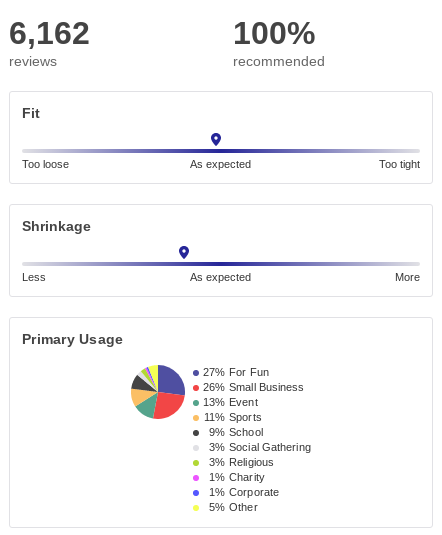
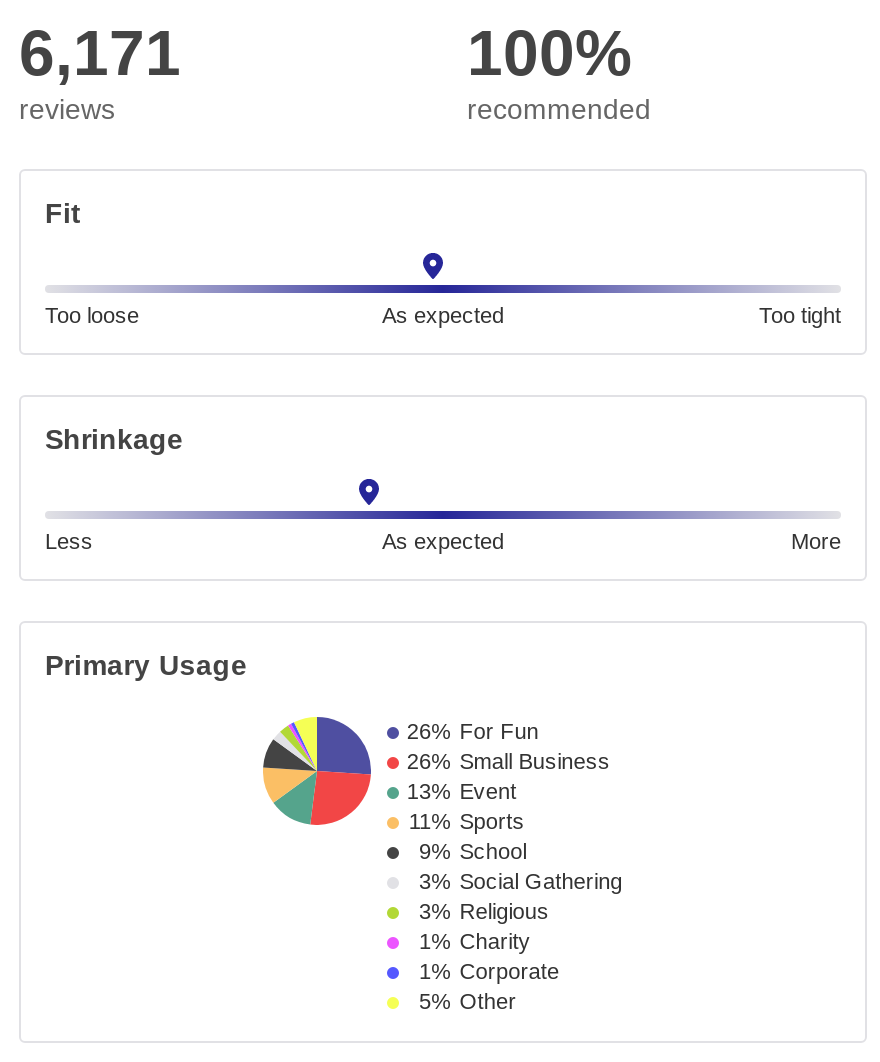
[9,15,90,51] 6,162 -> [19,17,181,89] 6,171
[203,366,269,378] 27% For Fun -> [407,719,539,743] 26% For Fun

